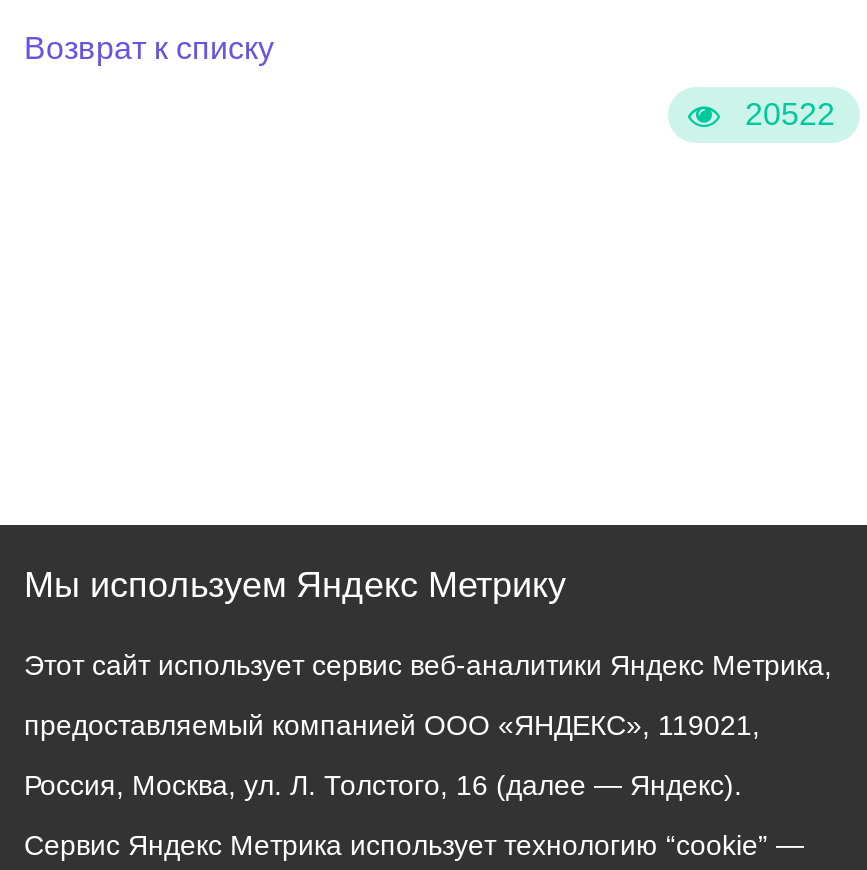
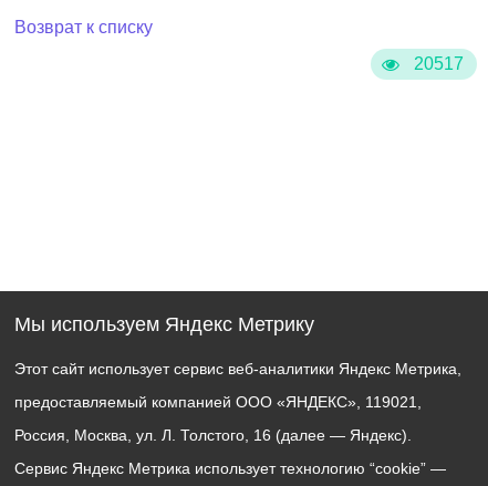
[745,97,835,131] 20522 -> [413,54,463,73] 20517

